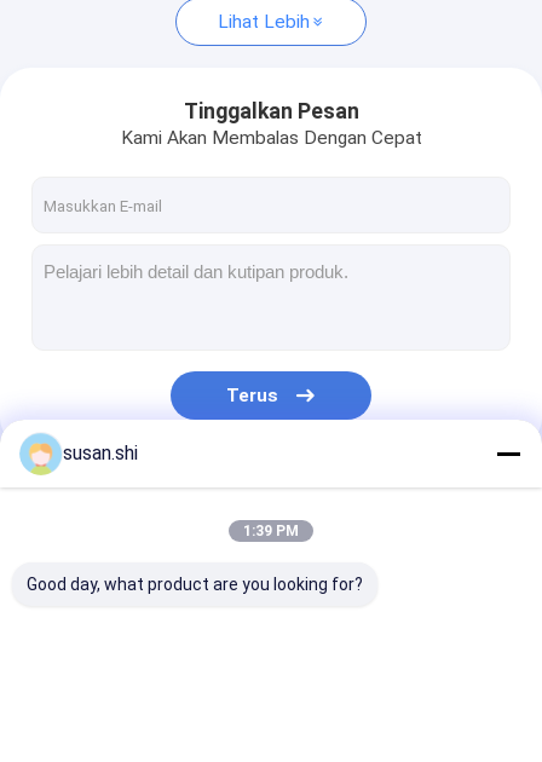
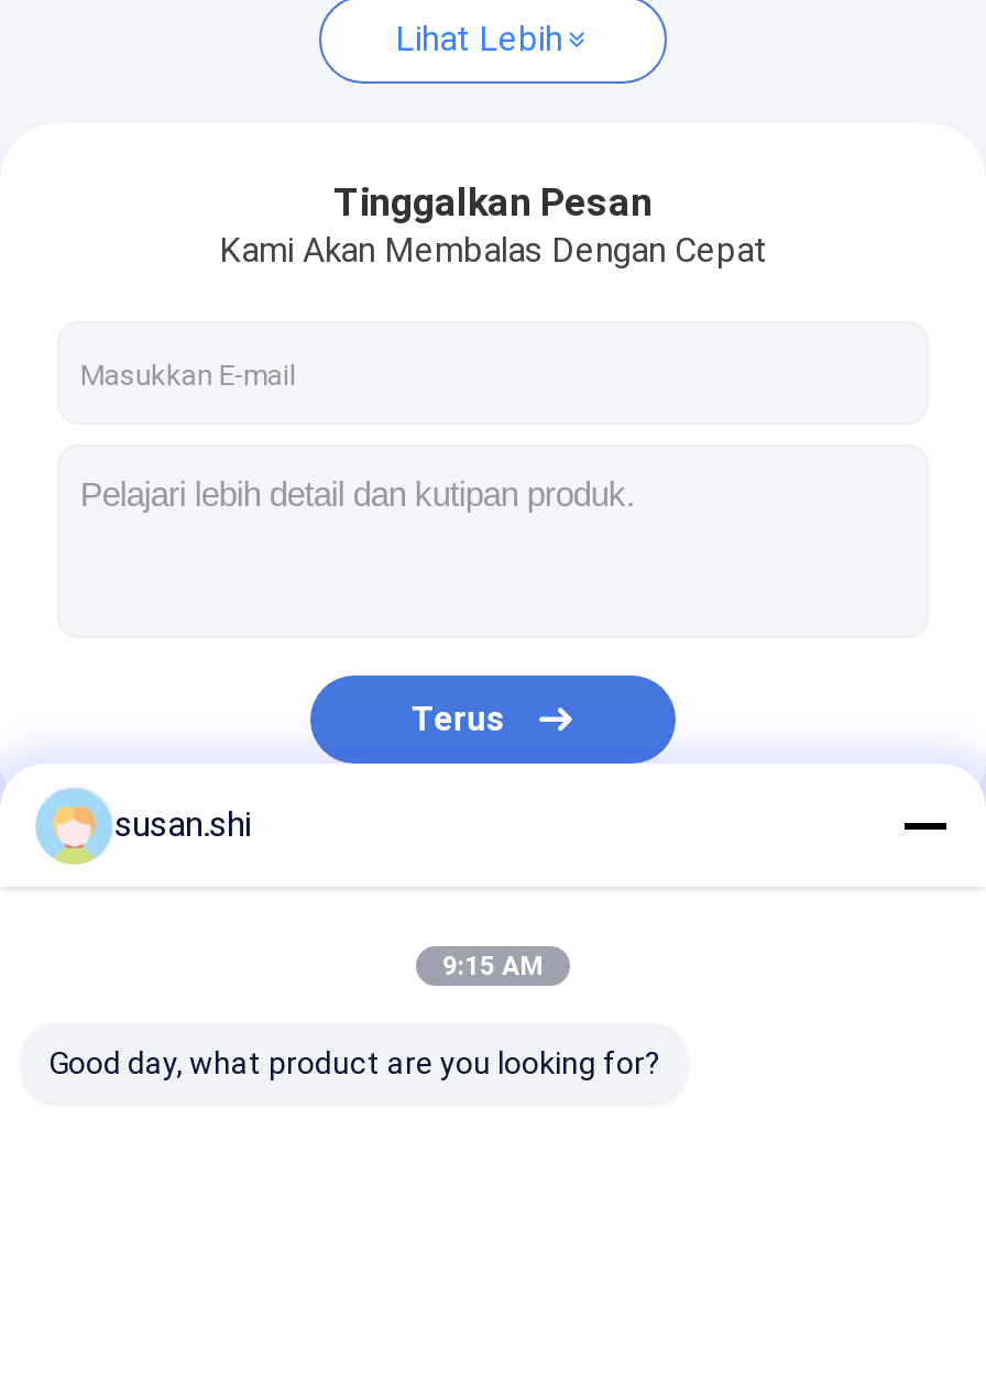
[243,523,299,539] 1:39 PM -> [442,951,544,981] 9:15 AM

